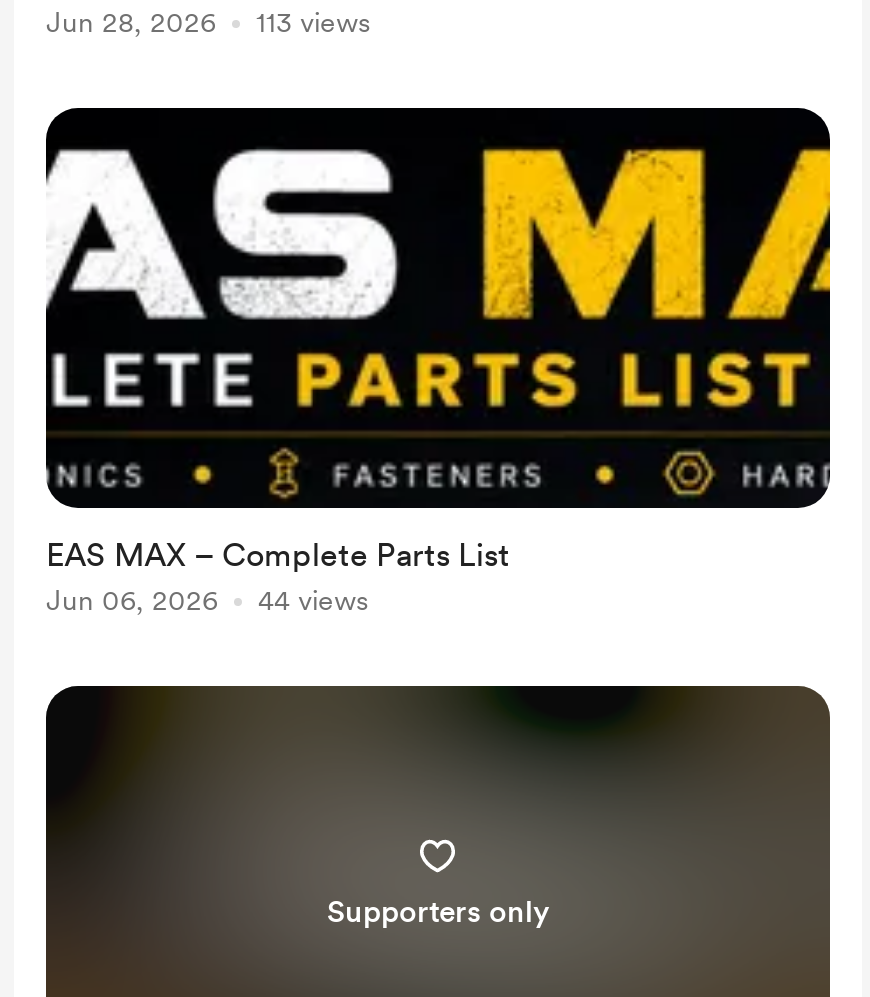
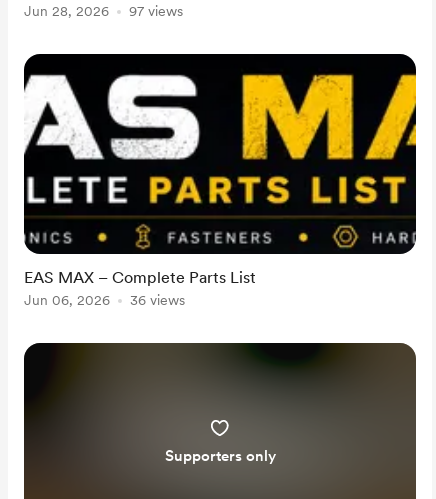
[46,7,370,39] Jun 28, 2026 113 views -> [24,3,183,19] Jun 28, 2026 97 views
[46,585,368,617] Jun 06, 2026 44 views -> [24,292,185,308] Jun 06, 2026 36 views

